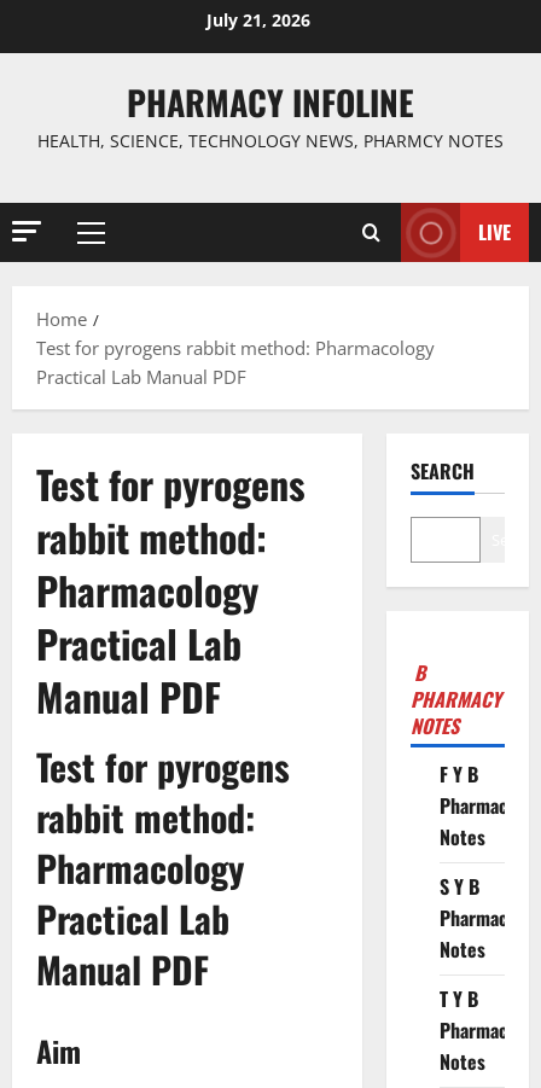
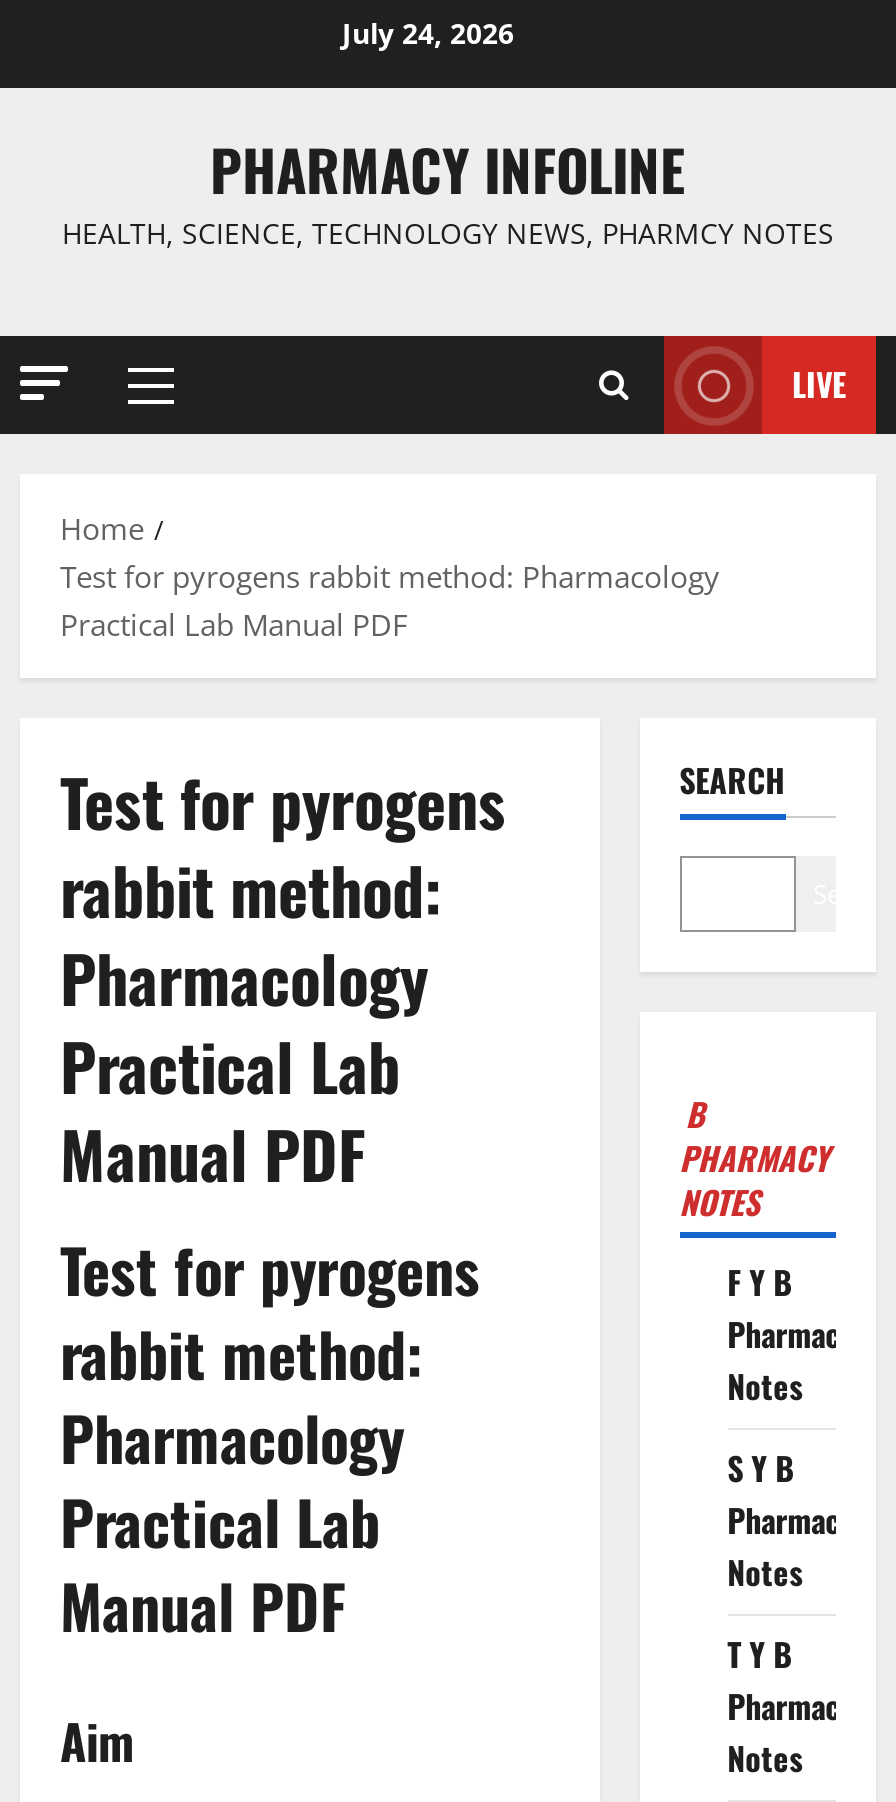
[206,8,310,31] July 21, 2026 -> [342,14,514,52] July 24, 2026

